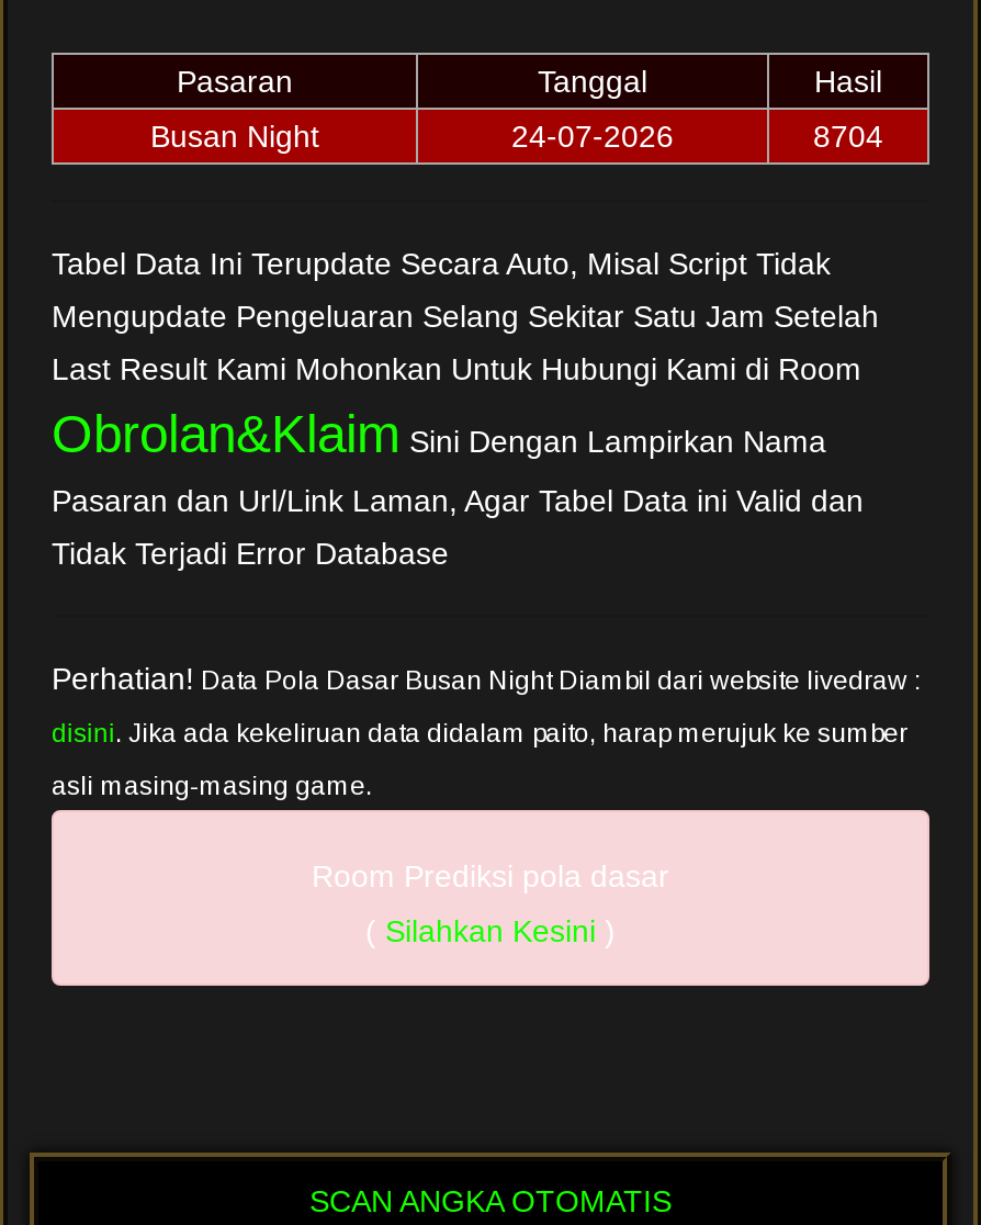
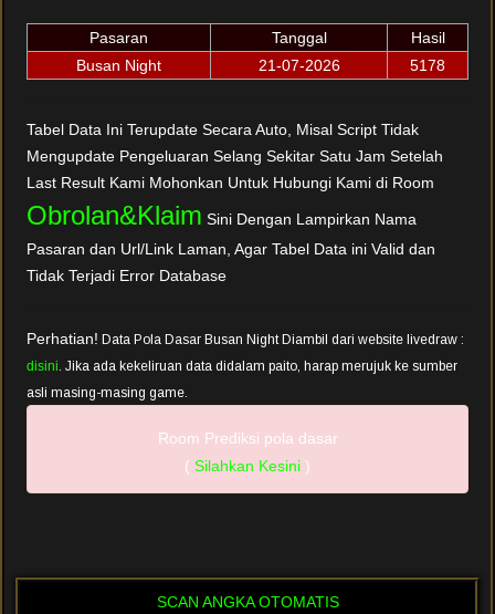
[511,119,674,154] 24-07-2026 -> [258,56,340,74] 21-07-2026
[813,119,883,154] 8704 -> [410,56,445,74] 5178

